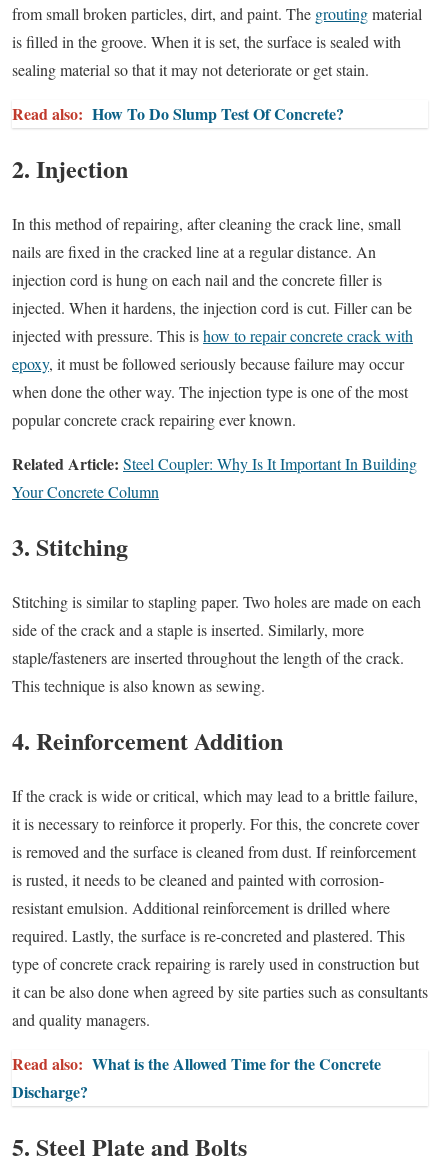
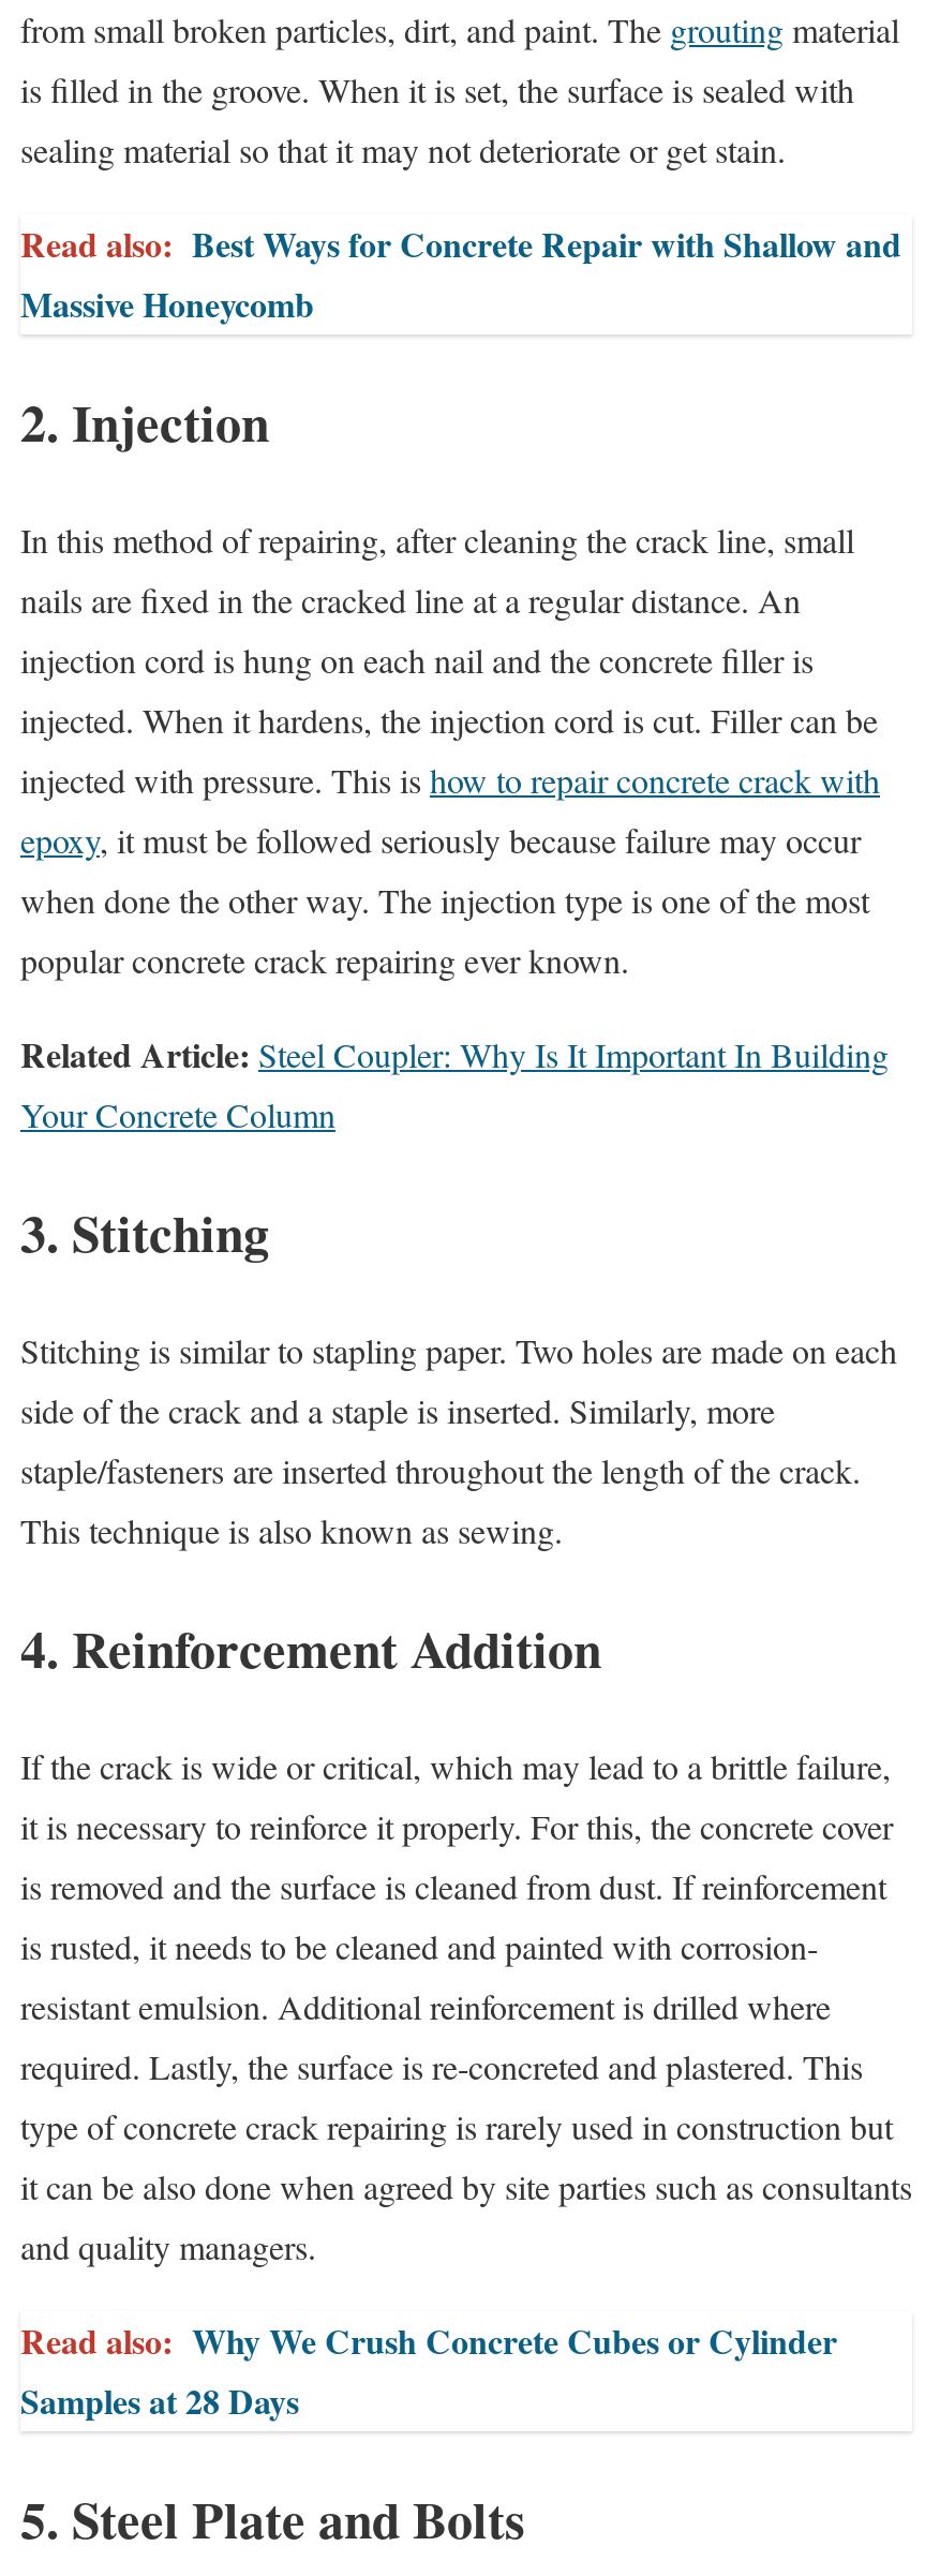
[12,102,344,125] Read also: How To Do Slump Test Of Concrete? -> [20,220,901,329] Read also: Best Ways for Concrete Repair with Shallow and | Massive Honeycomb
[12,1052,381,1103] Read also: What is the Allowed Time for the Concrete | Discharge? -> [20,2315,837,2424] Read also: Why We Crush Concrete Cubes or Cylinder | Samples at 28 Days

